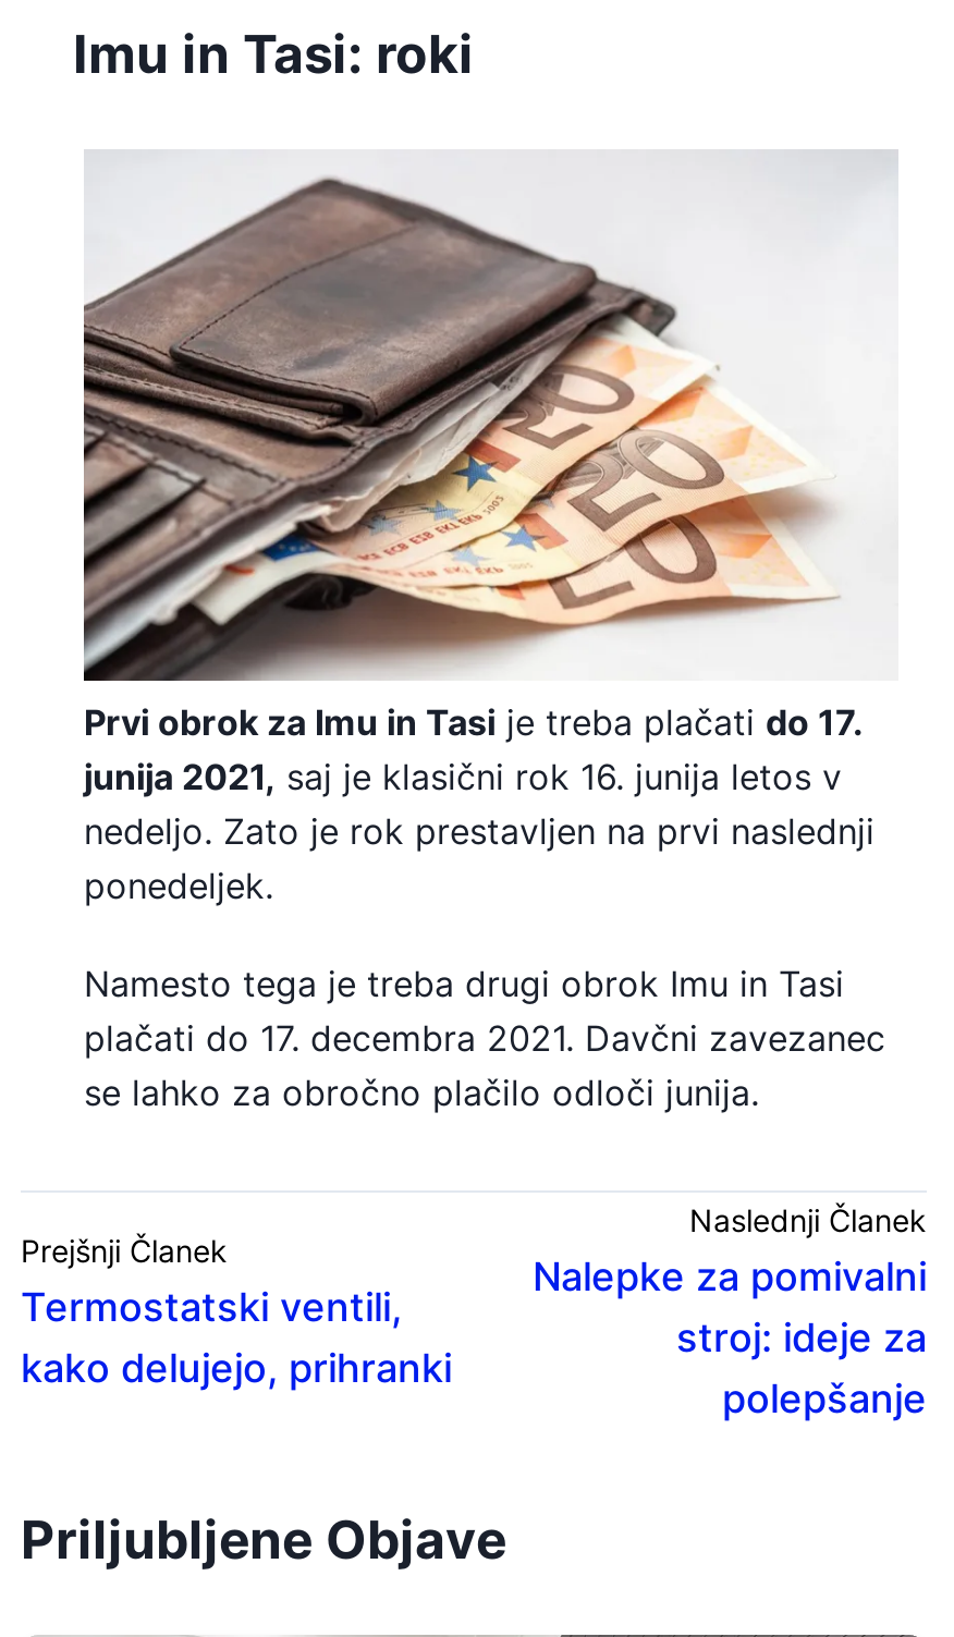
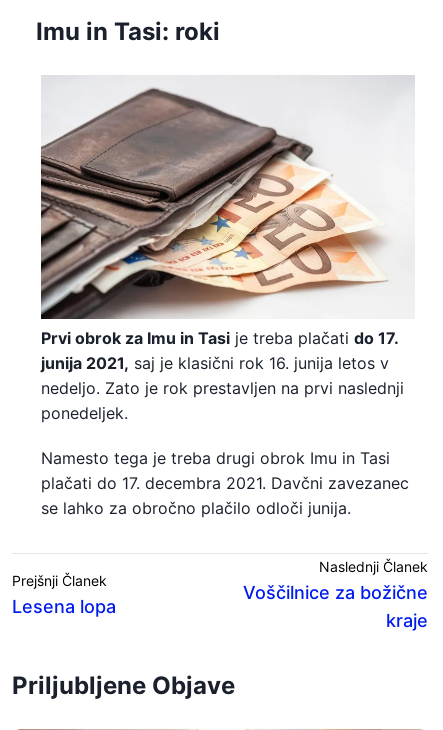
[533,1253,927,1421] Nalepke za pomivalni | stroj: ideje za | polepšanje -> [243,582,428,631] Voščilnice za božične | kraje
[21,1284,452,1391] Termostatski ventili, | kako delujejo, prihranki -> [12,596,116,617] Lesena lopa

